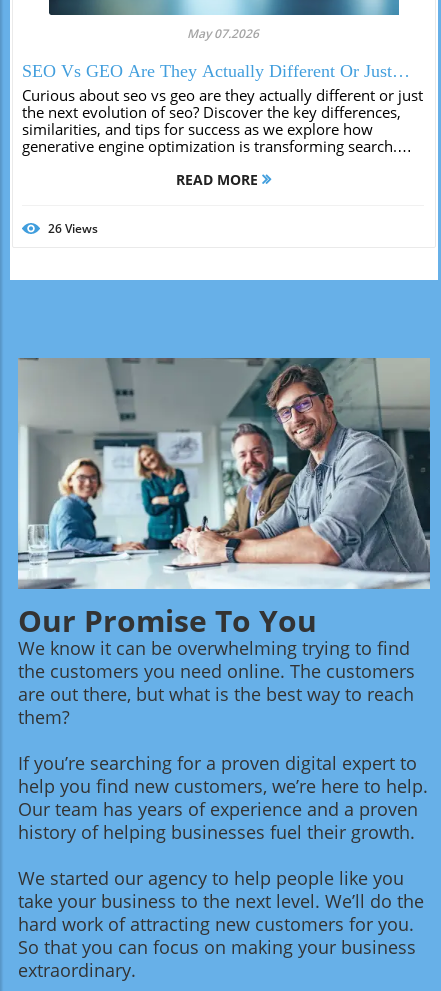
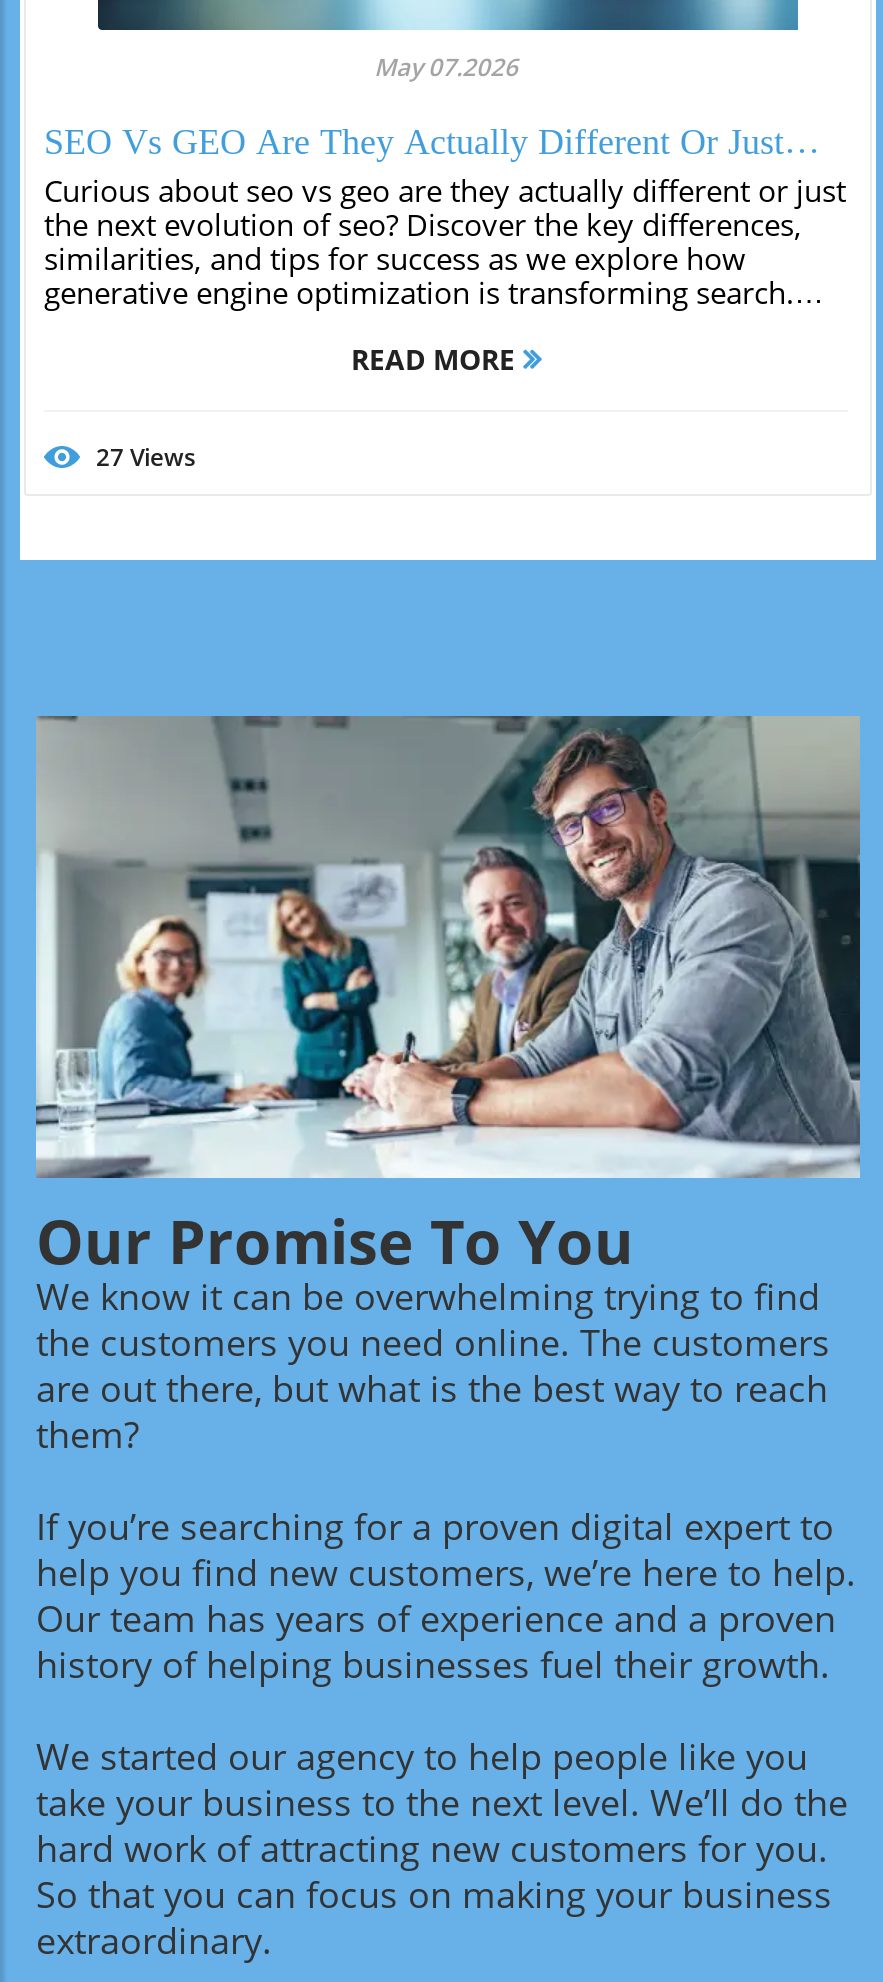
[48,219,98,236] 26 Views -> [96,439,196,473] 27 Views

